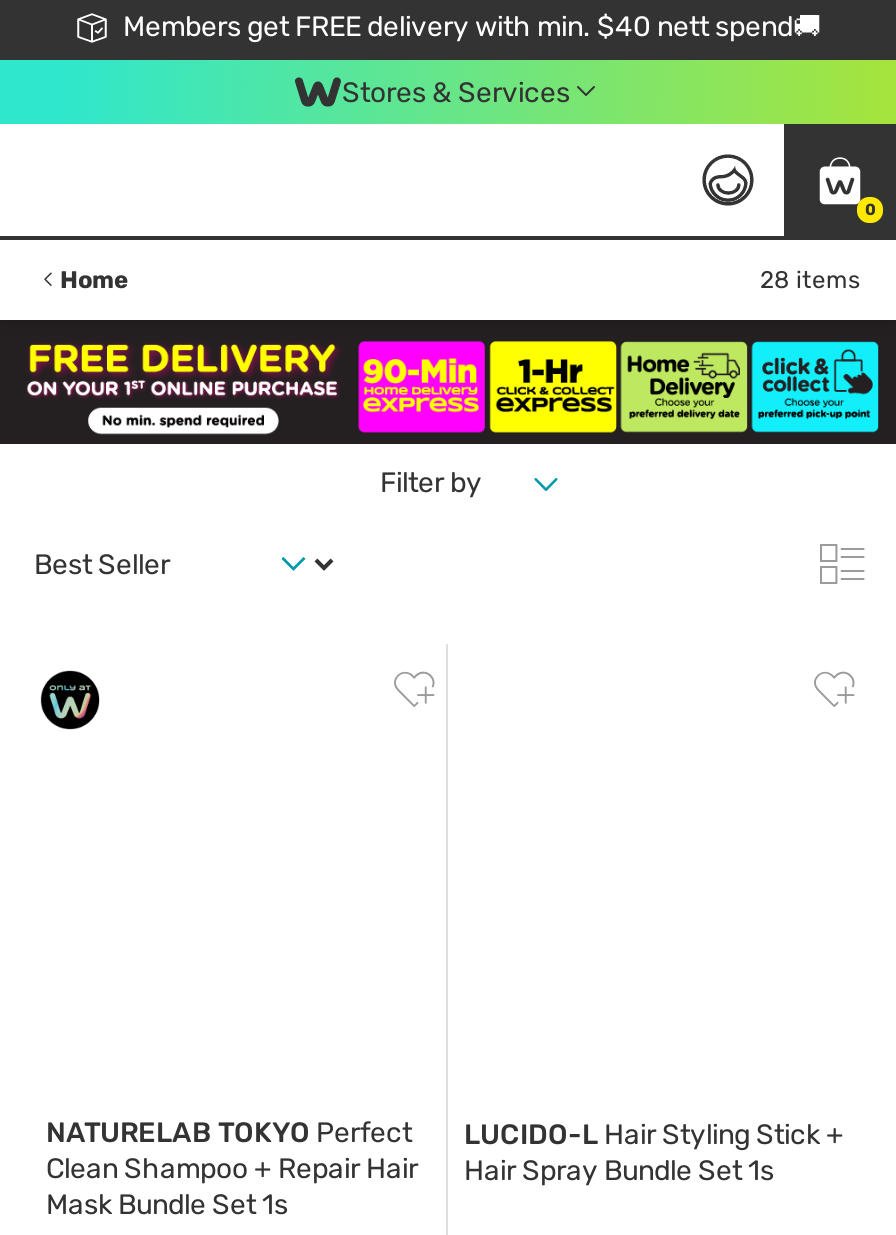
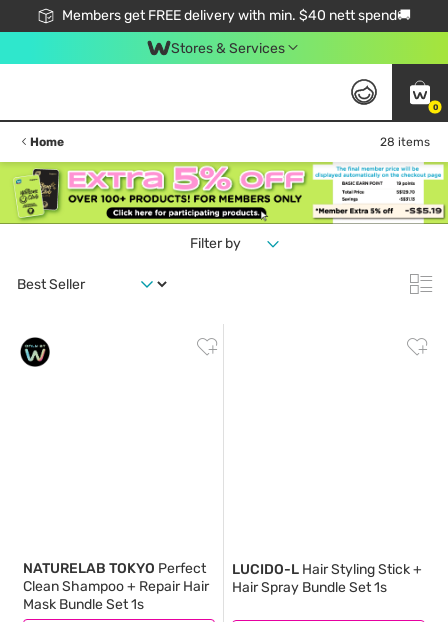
[6,318,890,446] [image] -> [3,161,445,225] [image]

